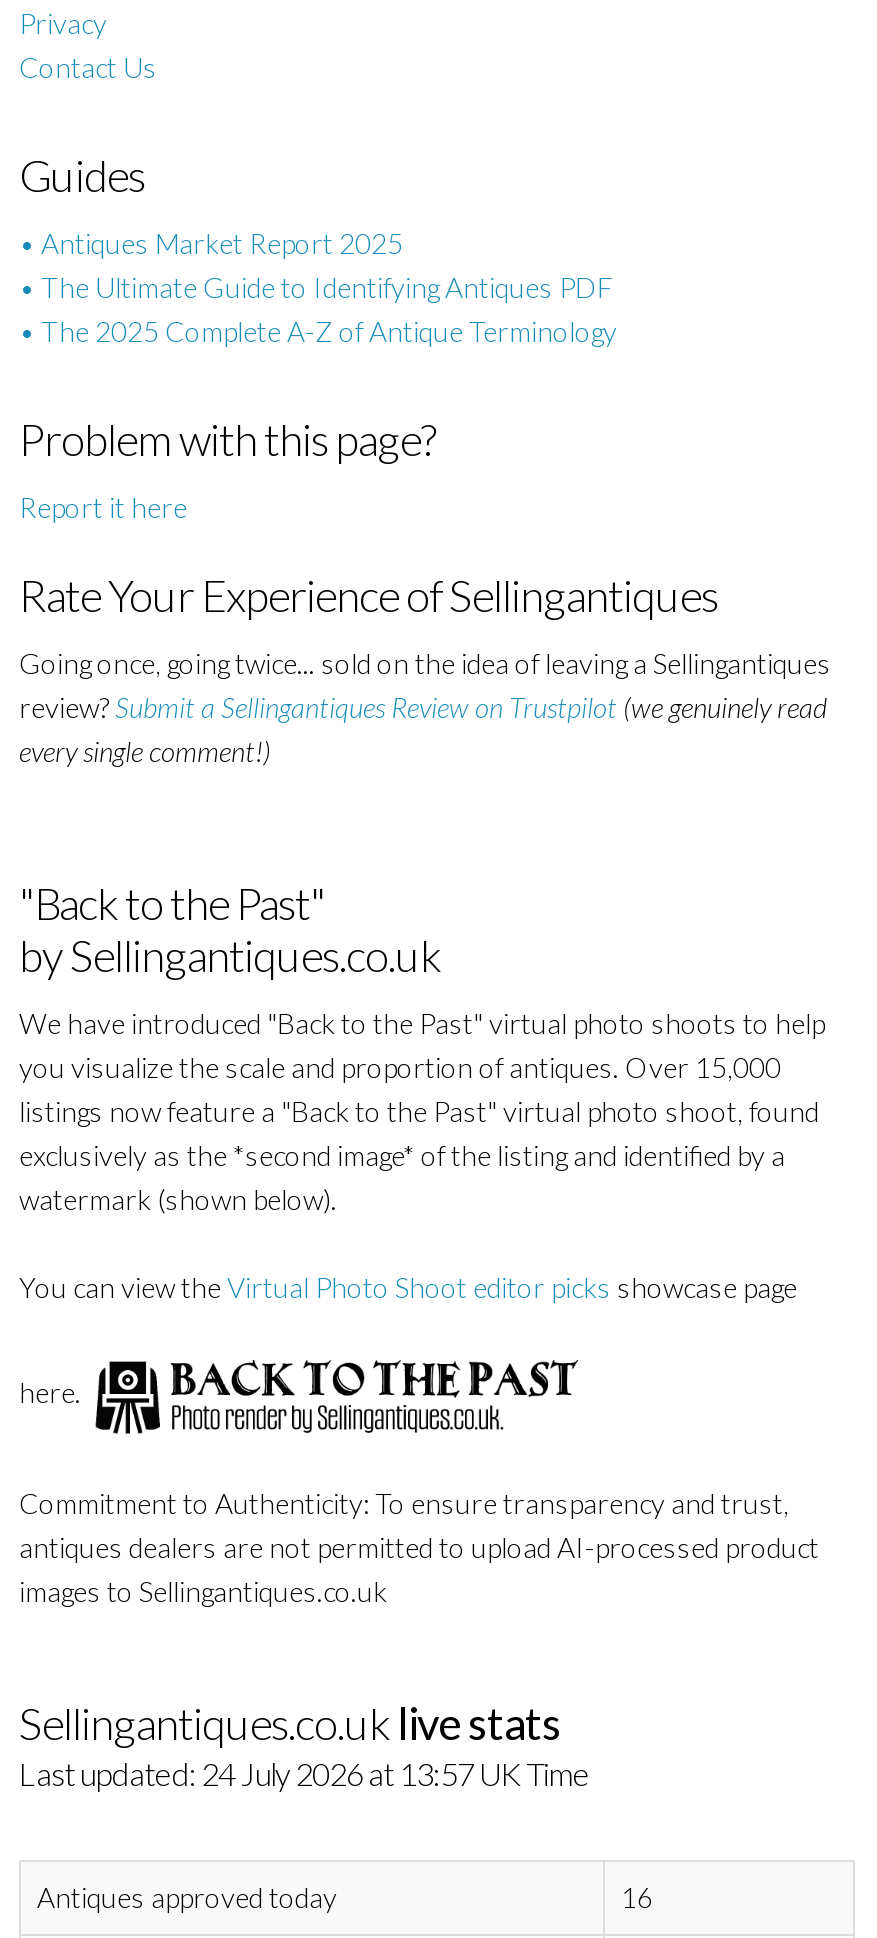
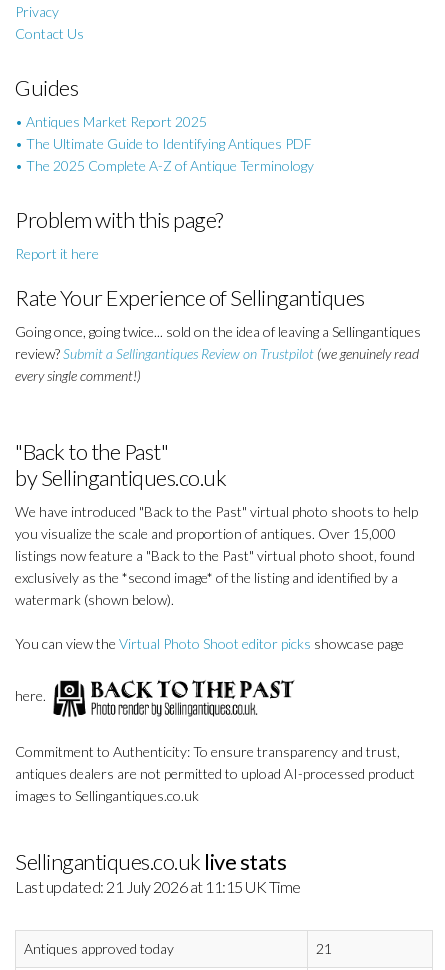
[19,1754,590,1792] Last updated: 24 July 2026 at 13:57 UK Time -> [15,877,300,896] Last updated: 21 July 2026 at 11:15 UK Time
[621,1880,653,1914] 16 -> [316,940,332,957] 21

